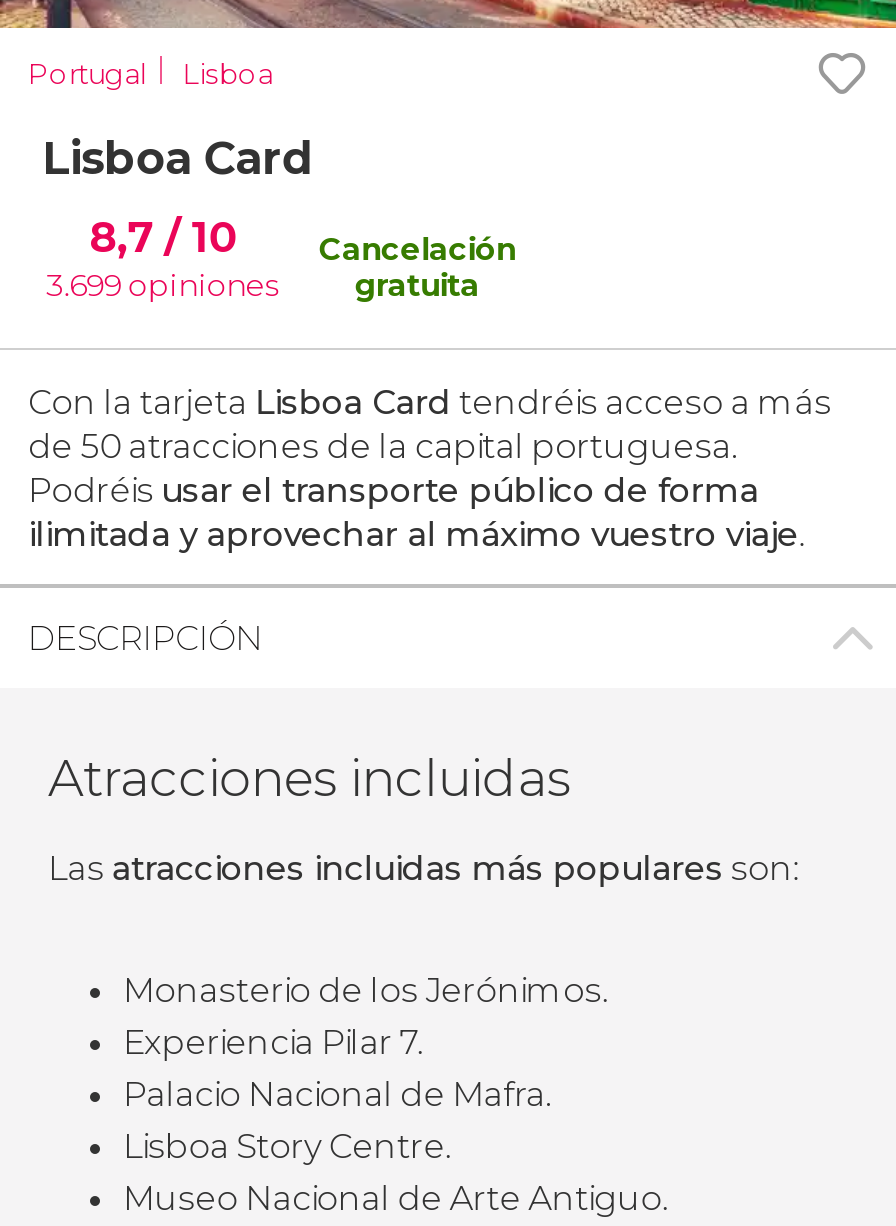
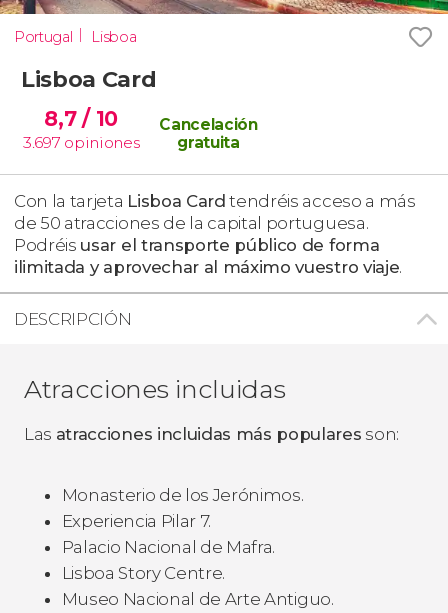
[46,266,279,304] 3.699 opiniones -> [23,133,139,152] 3.697 opiniones

